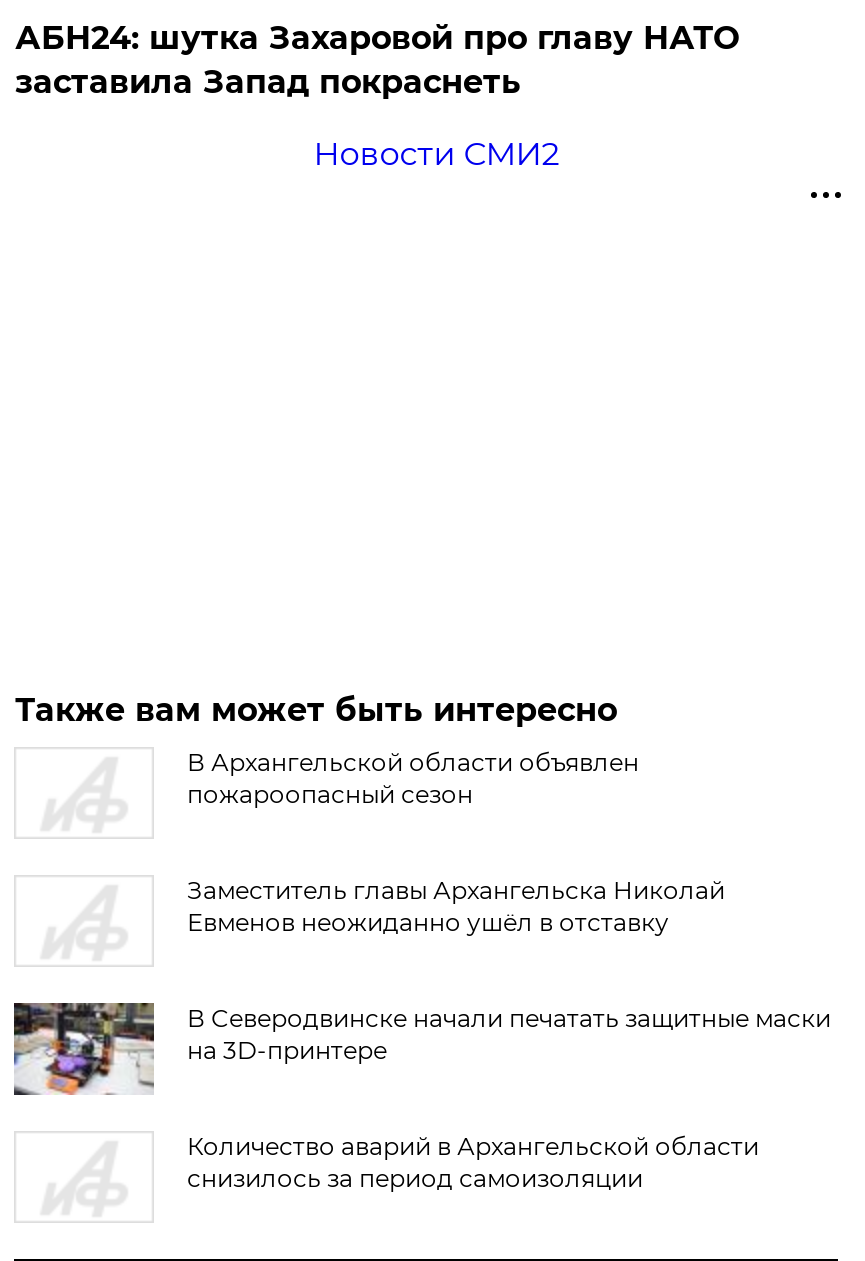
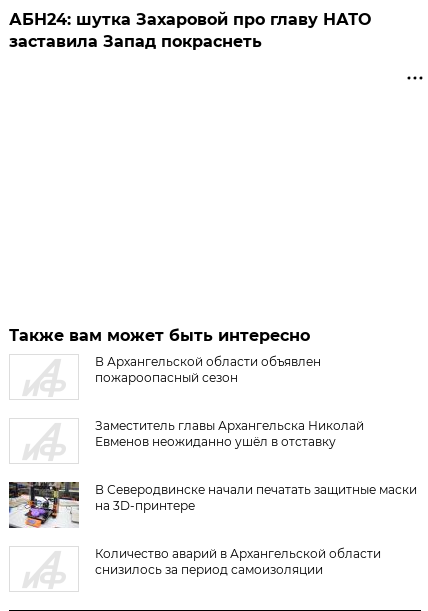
[313,135,559,173] Новости СМИ2 -> none

